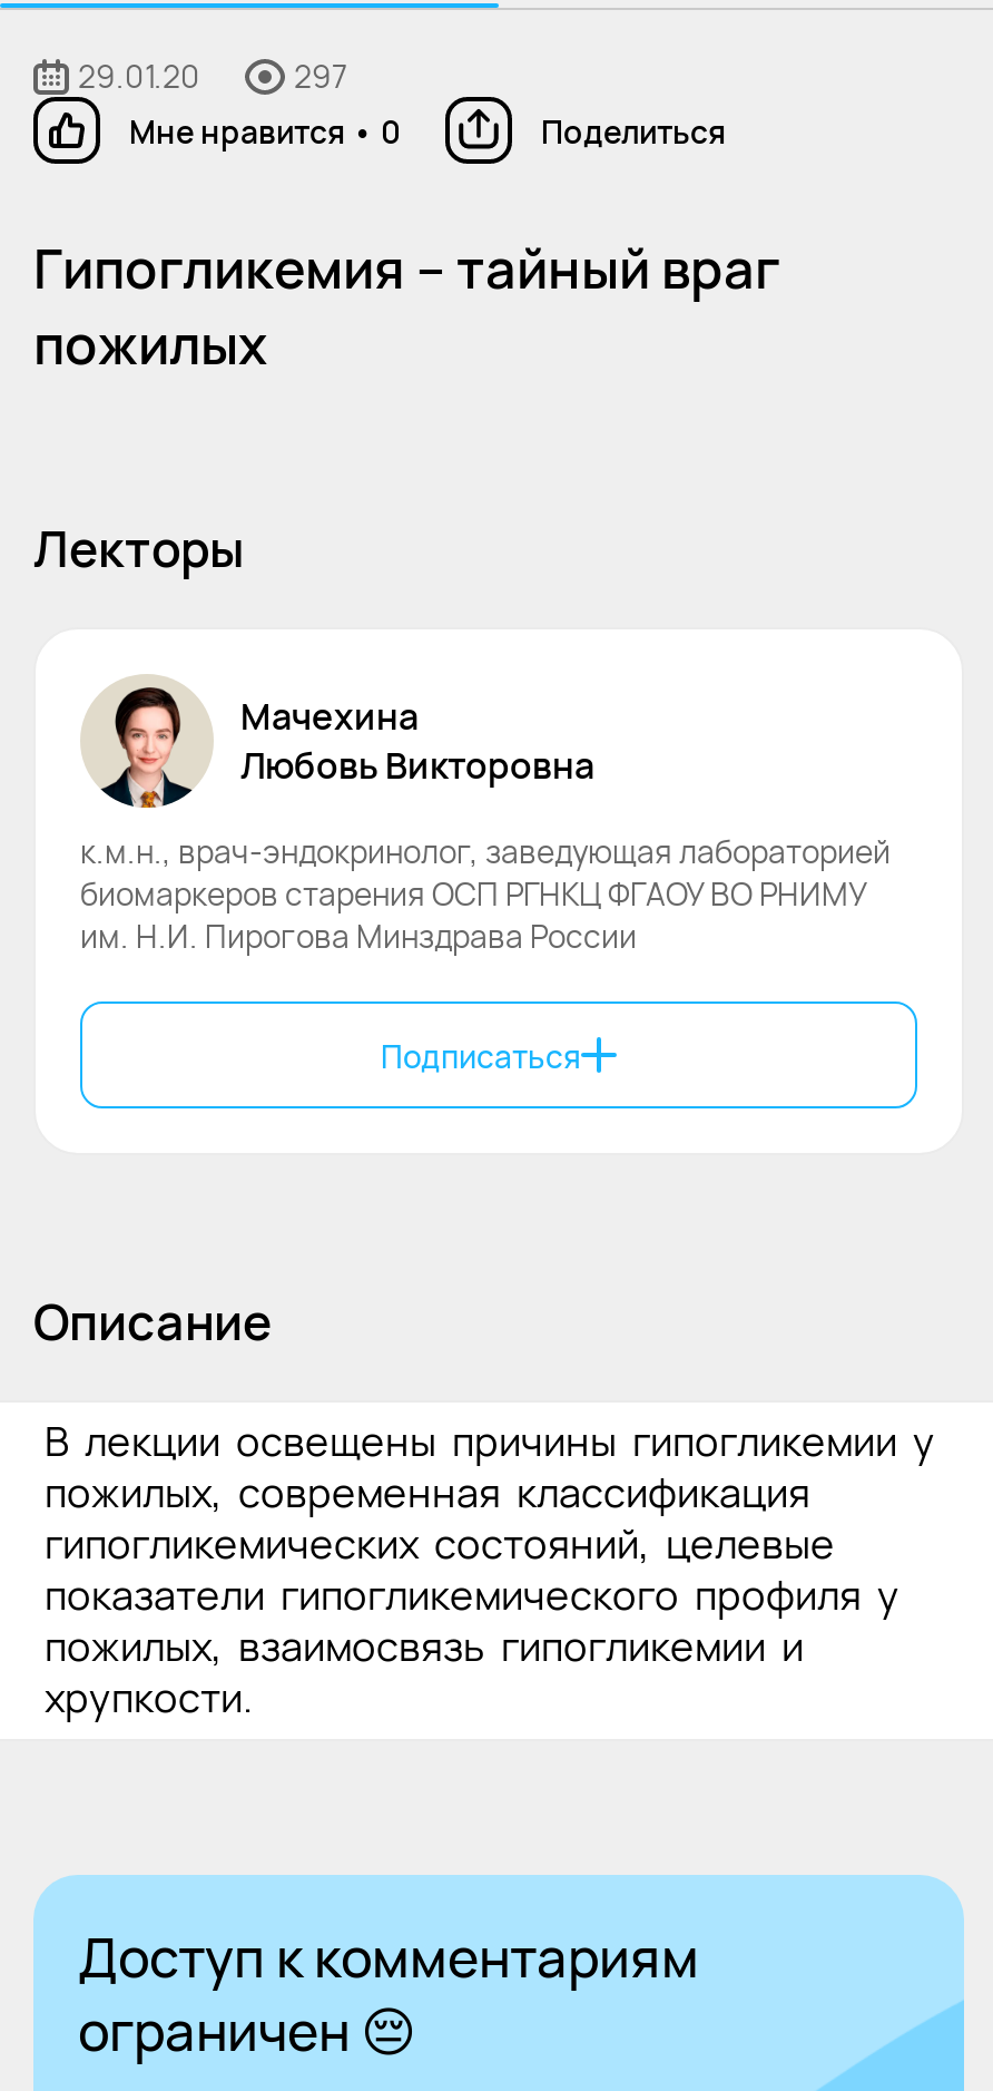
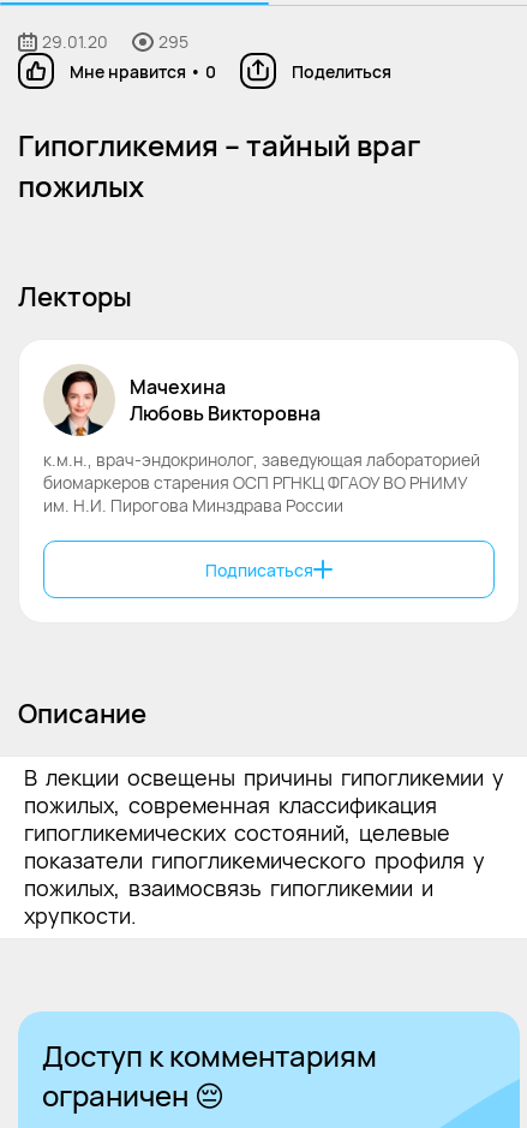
[294,55,347,97] 297 -> [158,30,188,53] 295

